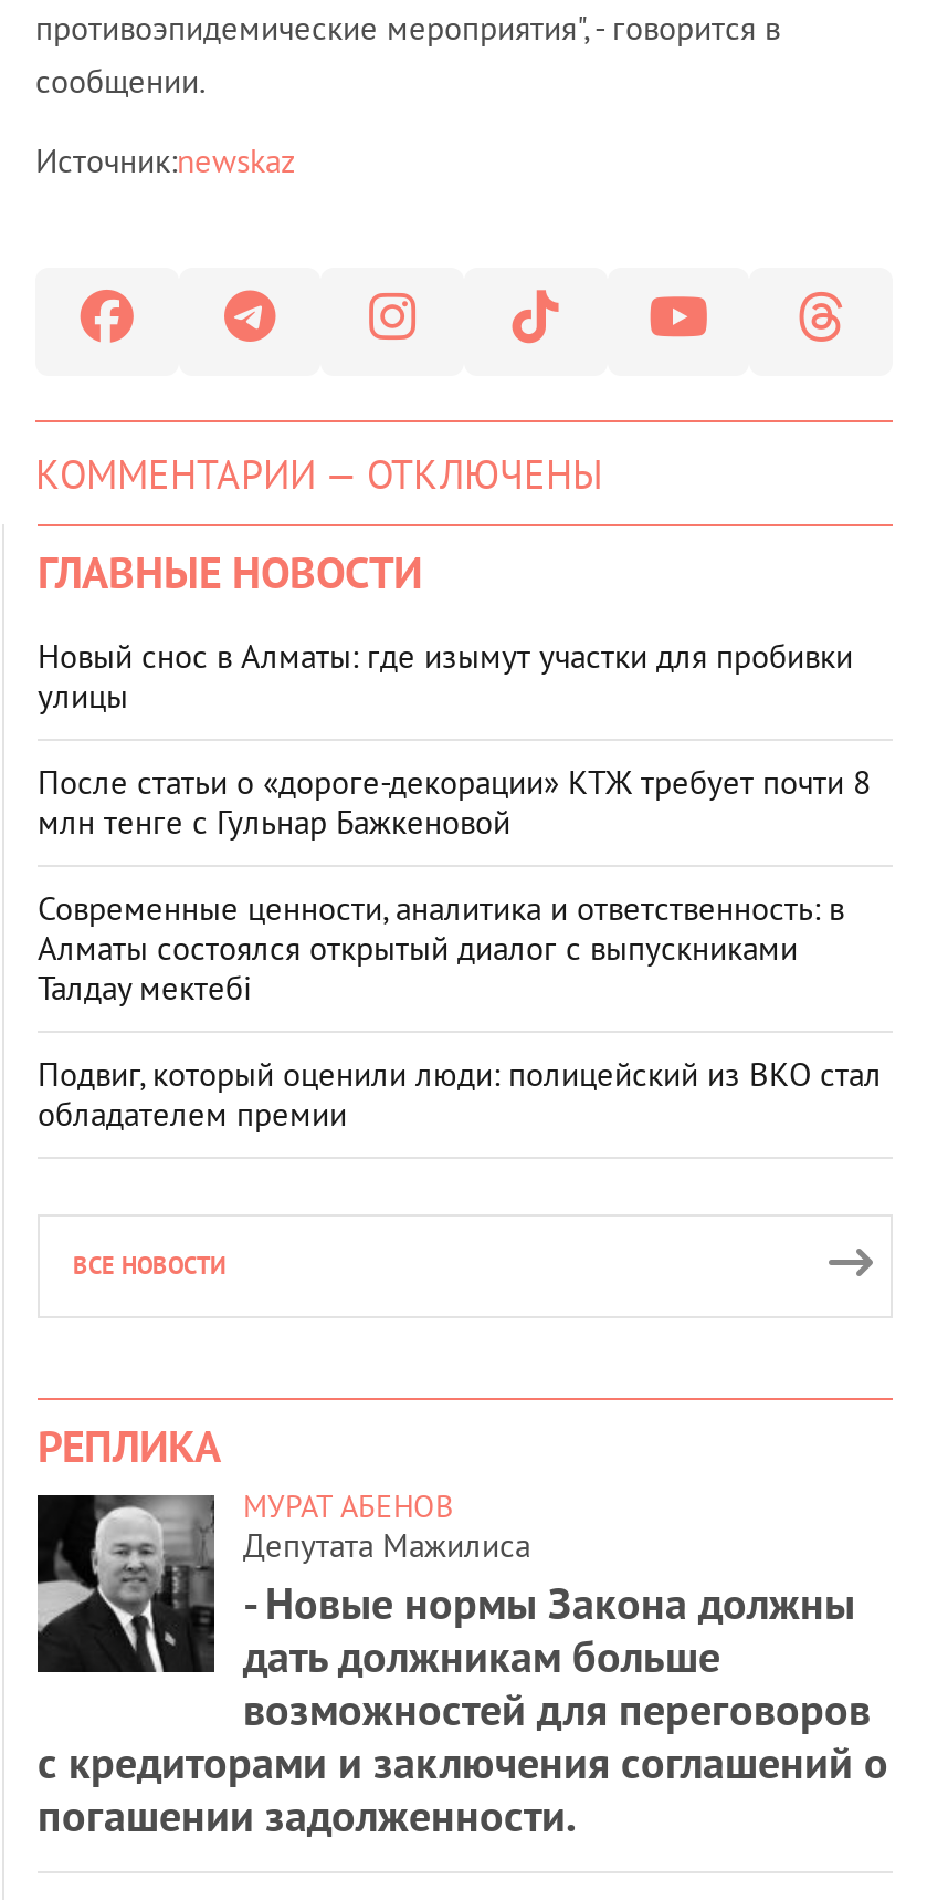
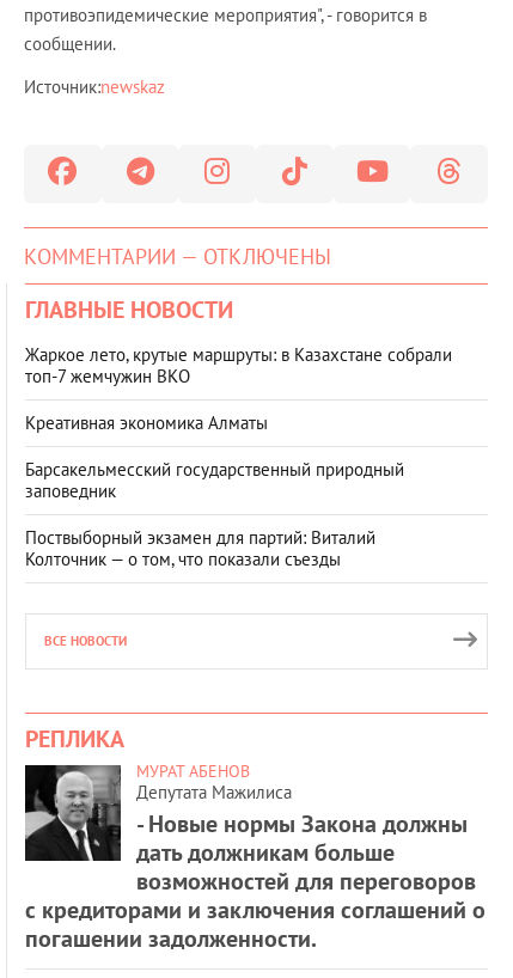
[38,635,853,717] Новый снос в Алматы: где изымут участки для пробивки | улицы -> [25,343,452,387] Жаркое лето, крутые маршруты: в Казахстане собрали | топ‑7 жемчужин ВКО
[38,761,871,843] После статьи о «дороге-декорации» КТЖ требует почти 8 | млн тенге с Гульнар Бажкеновой -> [25,411,268,434] Креативная экономика Алматы
[38,887,844,1009] Современные ценности, аналитика и ответственность: в | Алматы состоялся открытый диалог с выпускниками | Талдау мектебі -> [25,458,404,502] Барсакельмесский государственный природный | заповедник
[38,1053,882,1135] Подвиг, который оценили люди: полицейский из ВКО стал | обладателем премии -> [25,526,375,570] Поствыборный экзамен для партий: Виталий | Колточник — о том, что показали съезды

